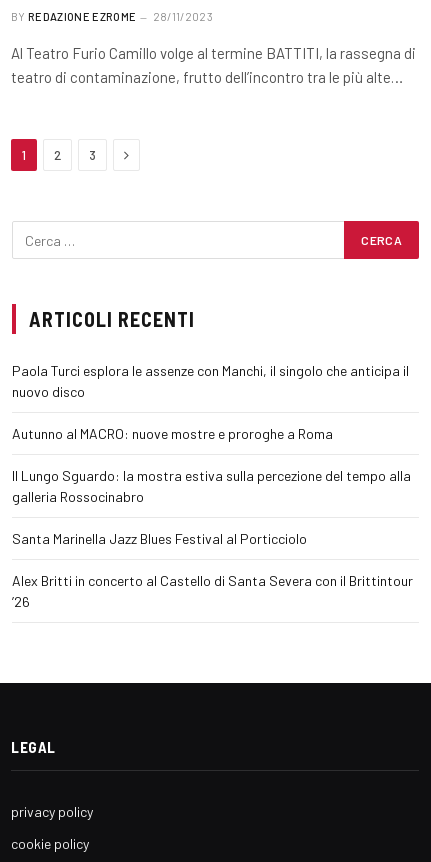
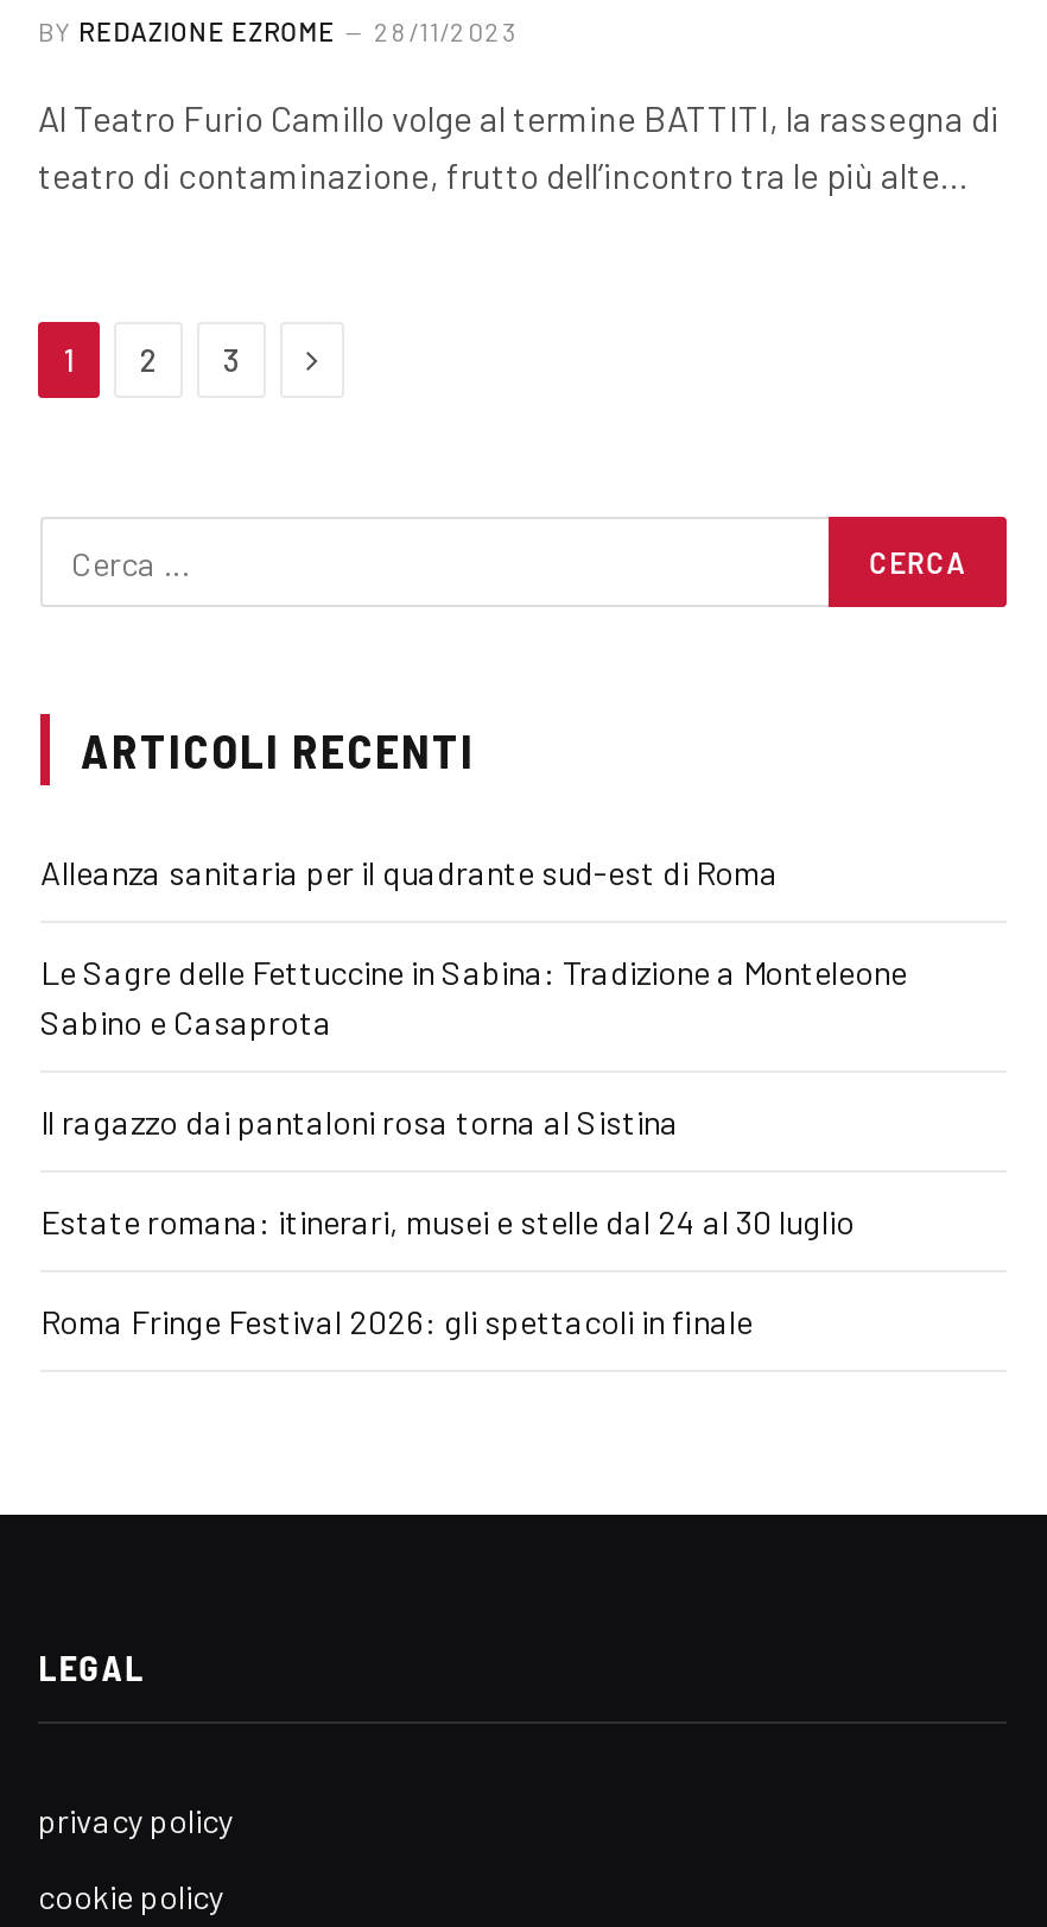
[12,362,409,400] Paola Turci esplora le assenze con Manchi, il singolo che anticipa il | nuovo disco -> [40,852,779,892] Alleanza sanitaria per il quadrante sud-est di Roma
[12,425,333,442] Autunno al MACRO: nuove mostre e proroghe a Roma -> [40,952,907,1042] Le Sagre delle Fettuccine in Sabina: Tradizione a Monteleone | Sabino e Casaprota
[12,467,411,505] Il Lungo Sguardo: la mostra estiva sulla percezione del tempo alla | galleria Rossocinabro -> [40,1101,679,1142] Il ragazzo dai pantaloni rosa torna al Sistina
[12,530,307,547] Santa Marinella Jazz Blues Festival al Porticciolo -> [40,1201,855,1242] Estate romana: itinerari, musei e stelle dal 24 al 30 luglio
[12,572,413,610] Alex Britti in concerto al Castello di Santa Severa con il Brittintour | ’26 -> [40,1301,753,1341] Roma Fringe Festival 2026: gli spettacoli in finale

